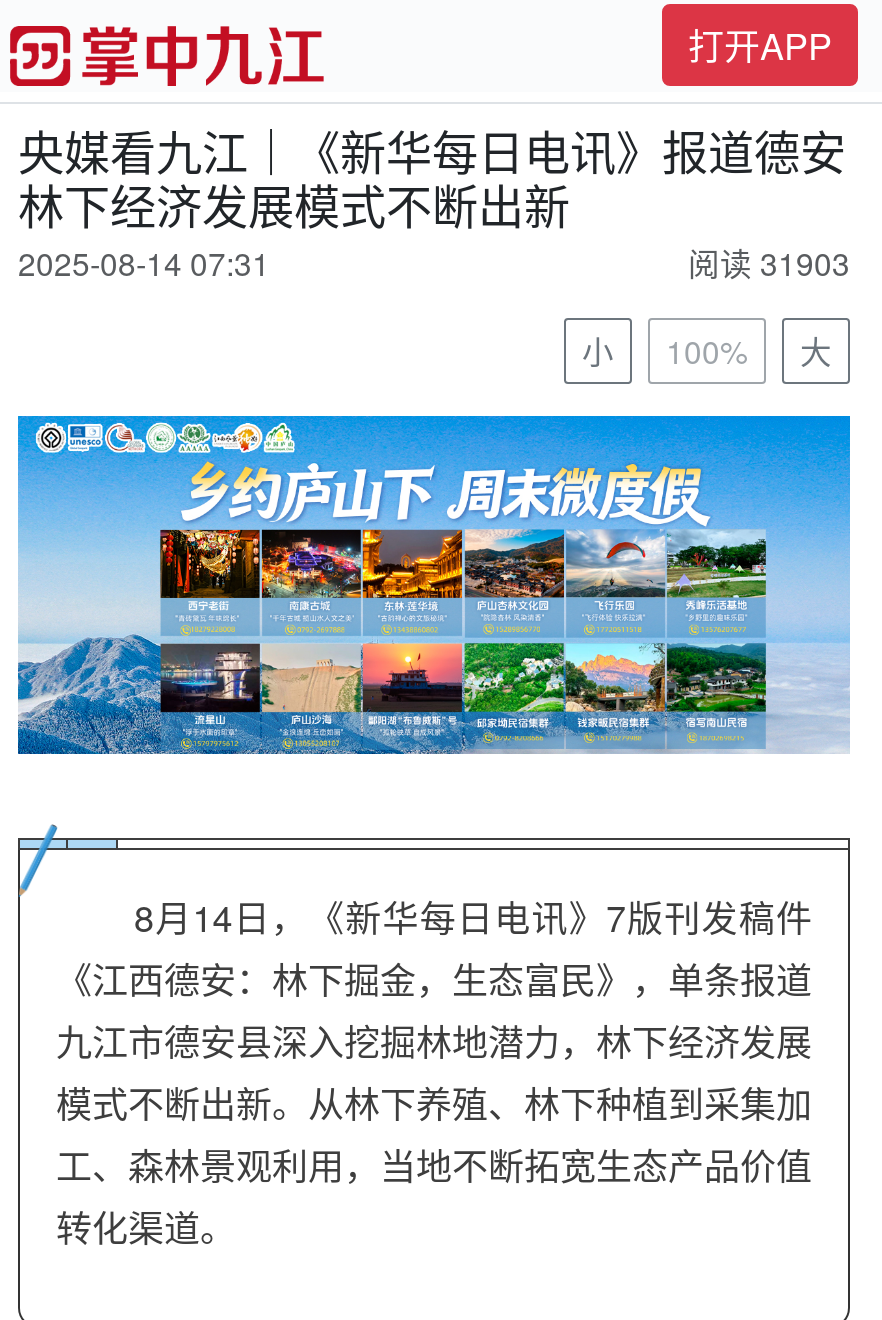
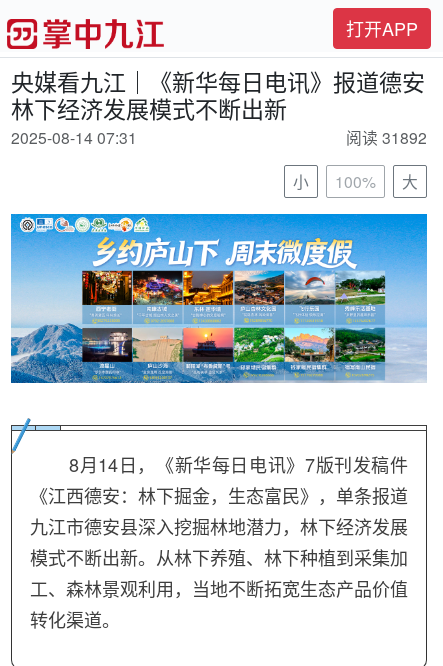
[688,240,850,284] 阅读 31903 -> [346,126,427,148] 阅读 31892

